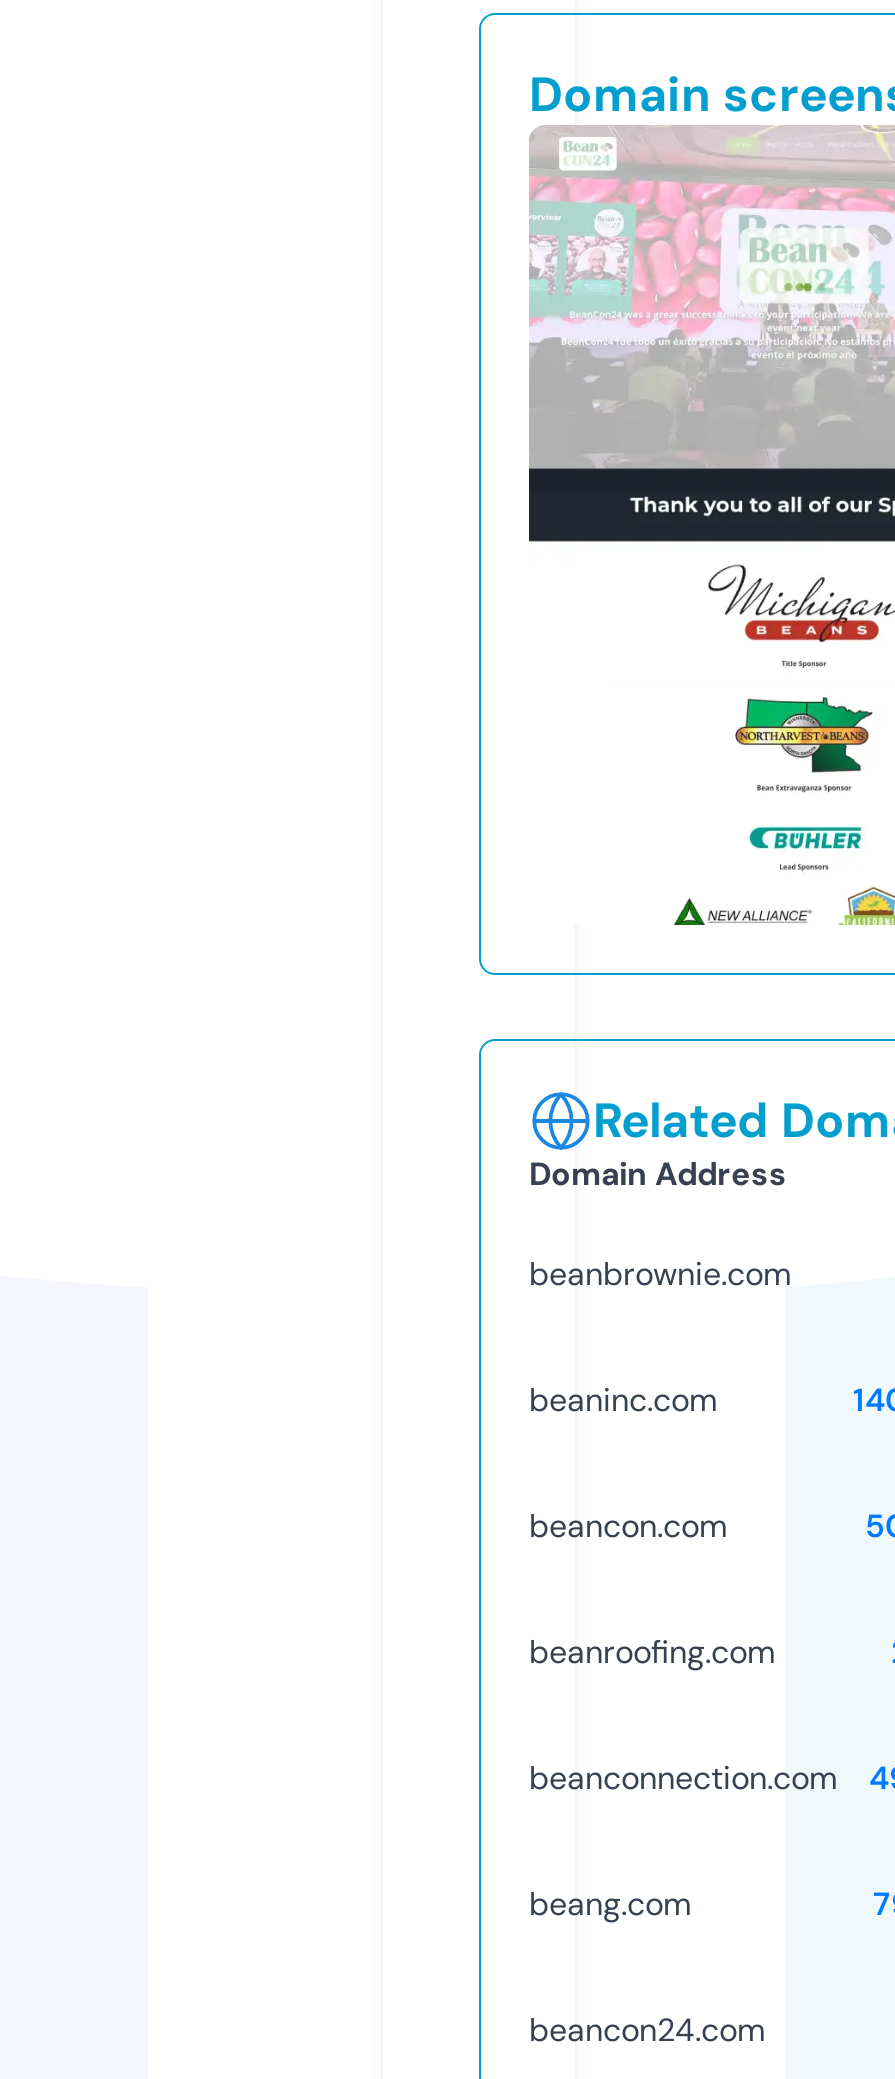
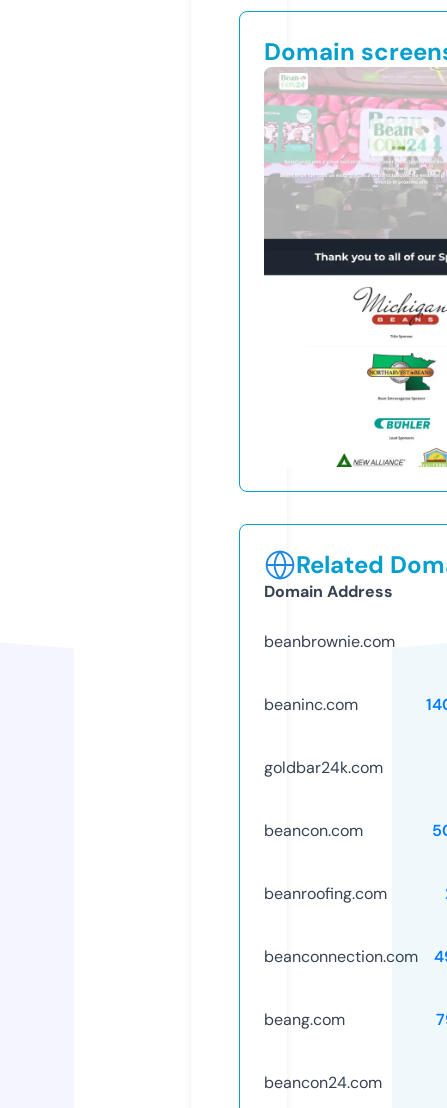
none -> [264,757,383,778] goldbar24k.com

